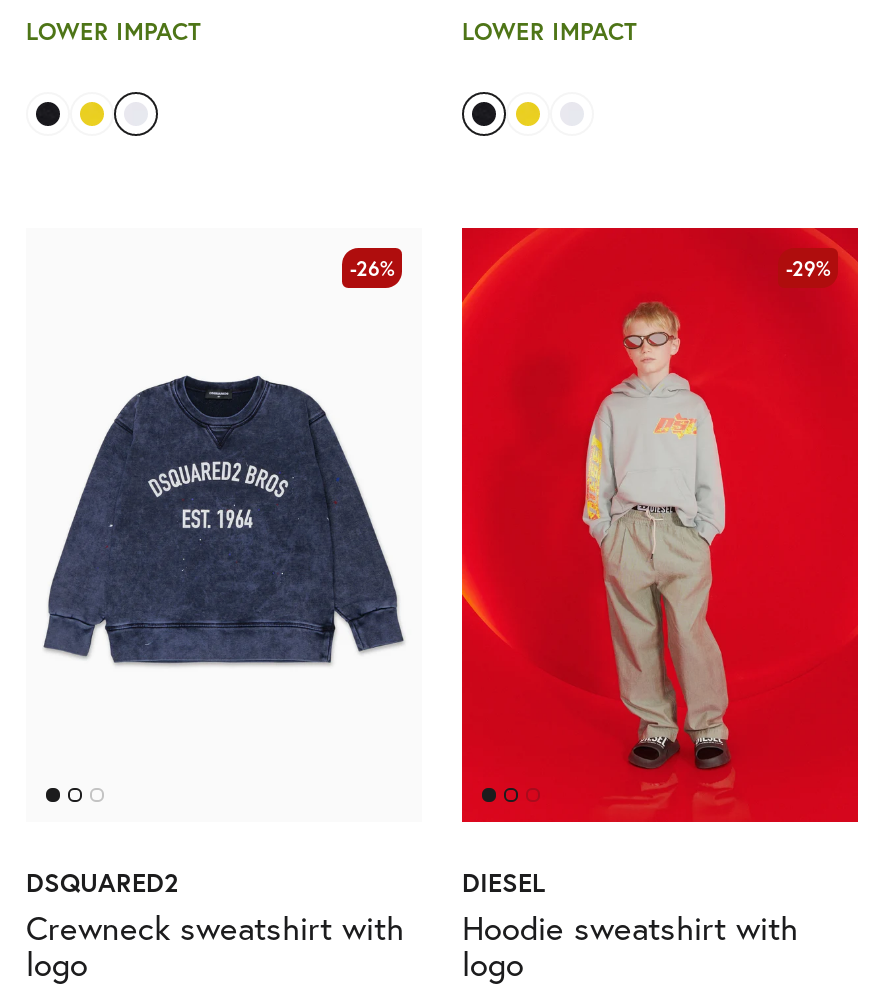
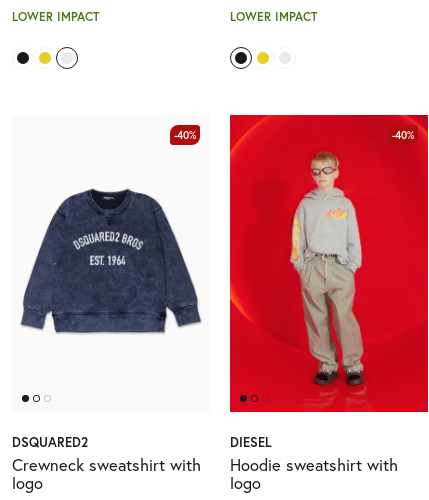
[350,253,394,281] -26% -> [174,128,196,142] -40%
[786,253,830,281] -29% -> [392,128,414,142] -40%

